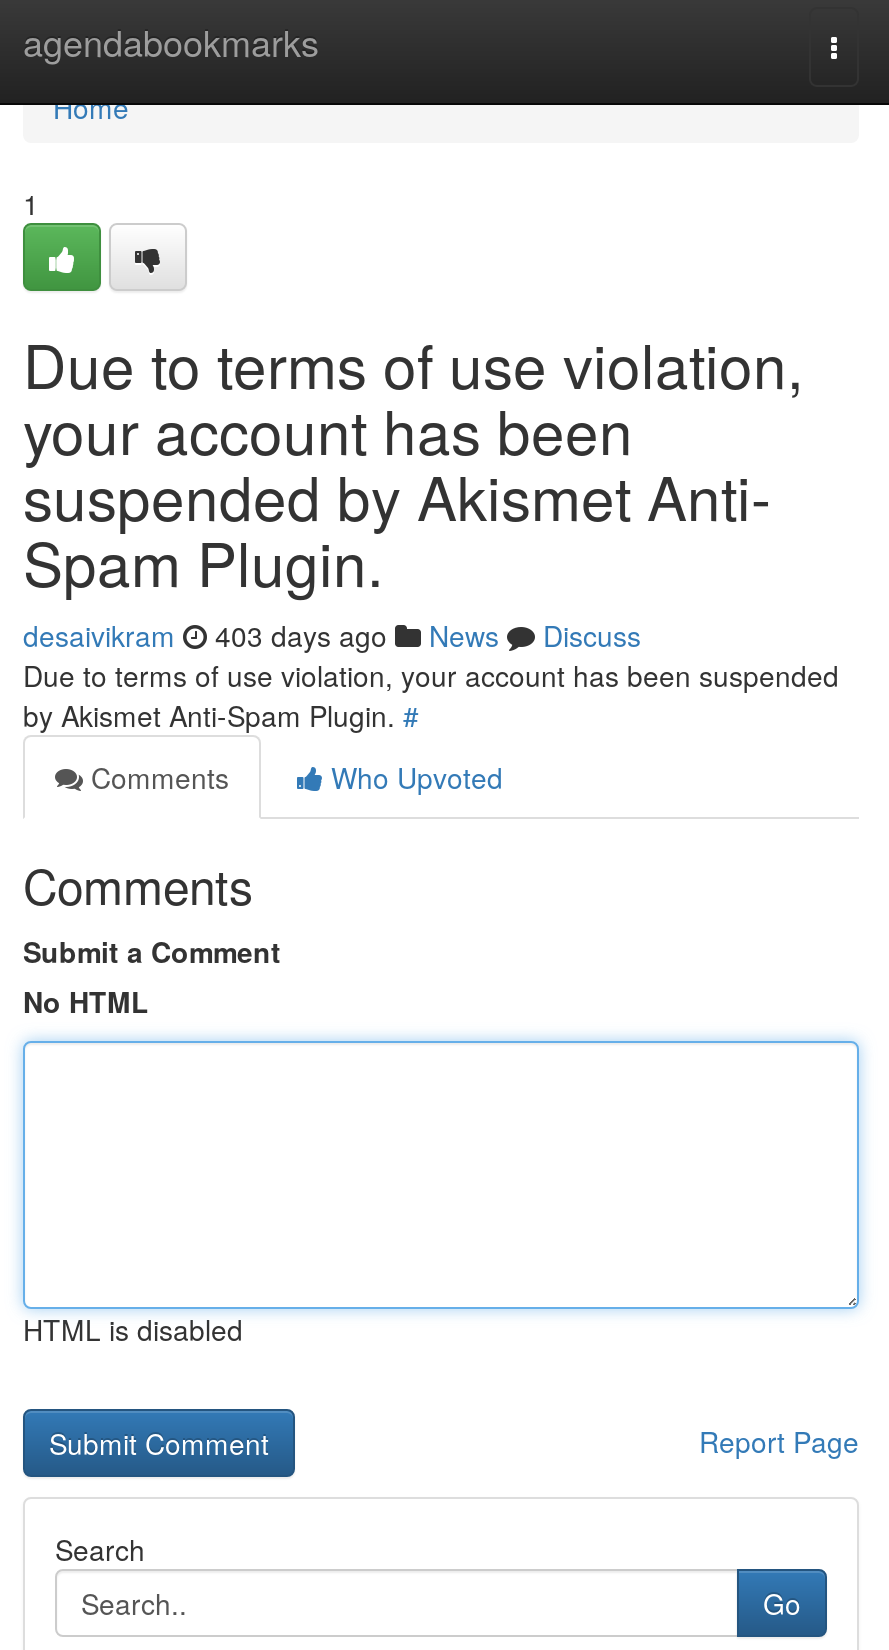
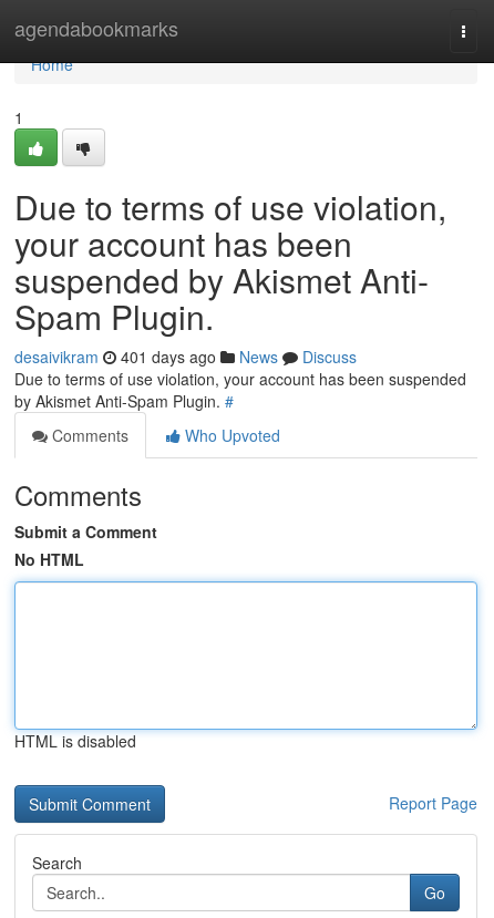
[23,615,641,655] desaivikram 403 days ago News Discuss -> [14,345,357,368] desaivikram 401 days ago News Discuss

